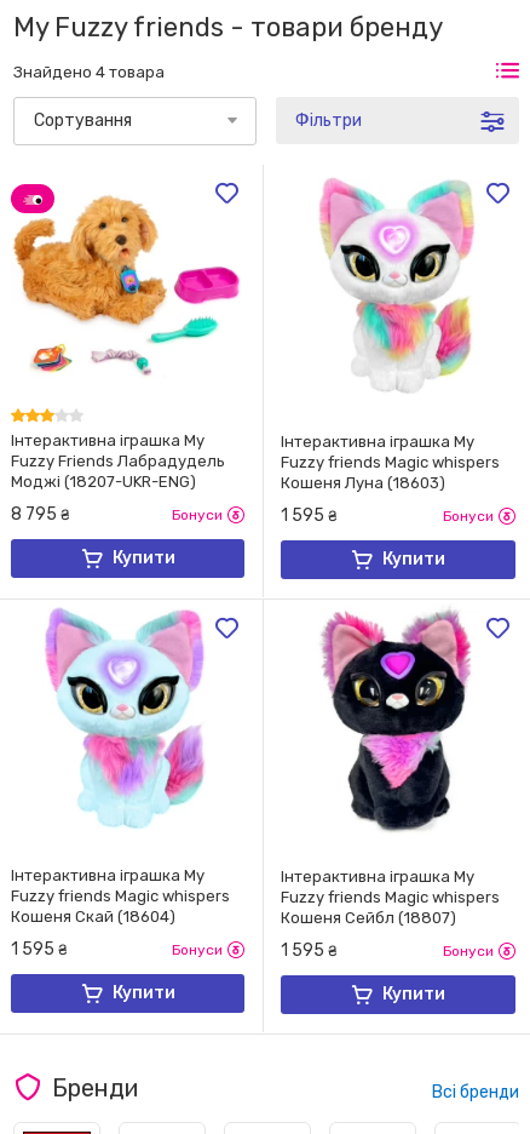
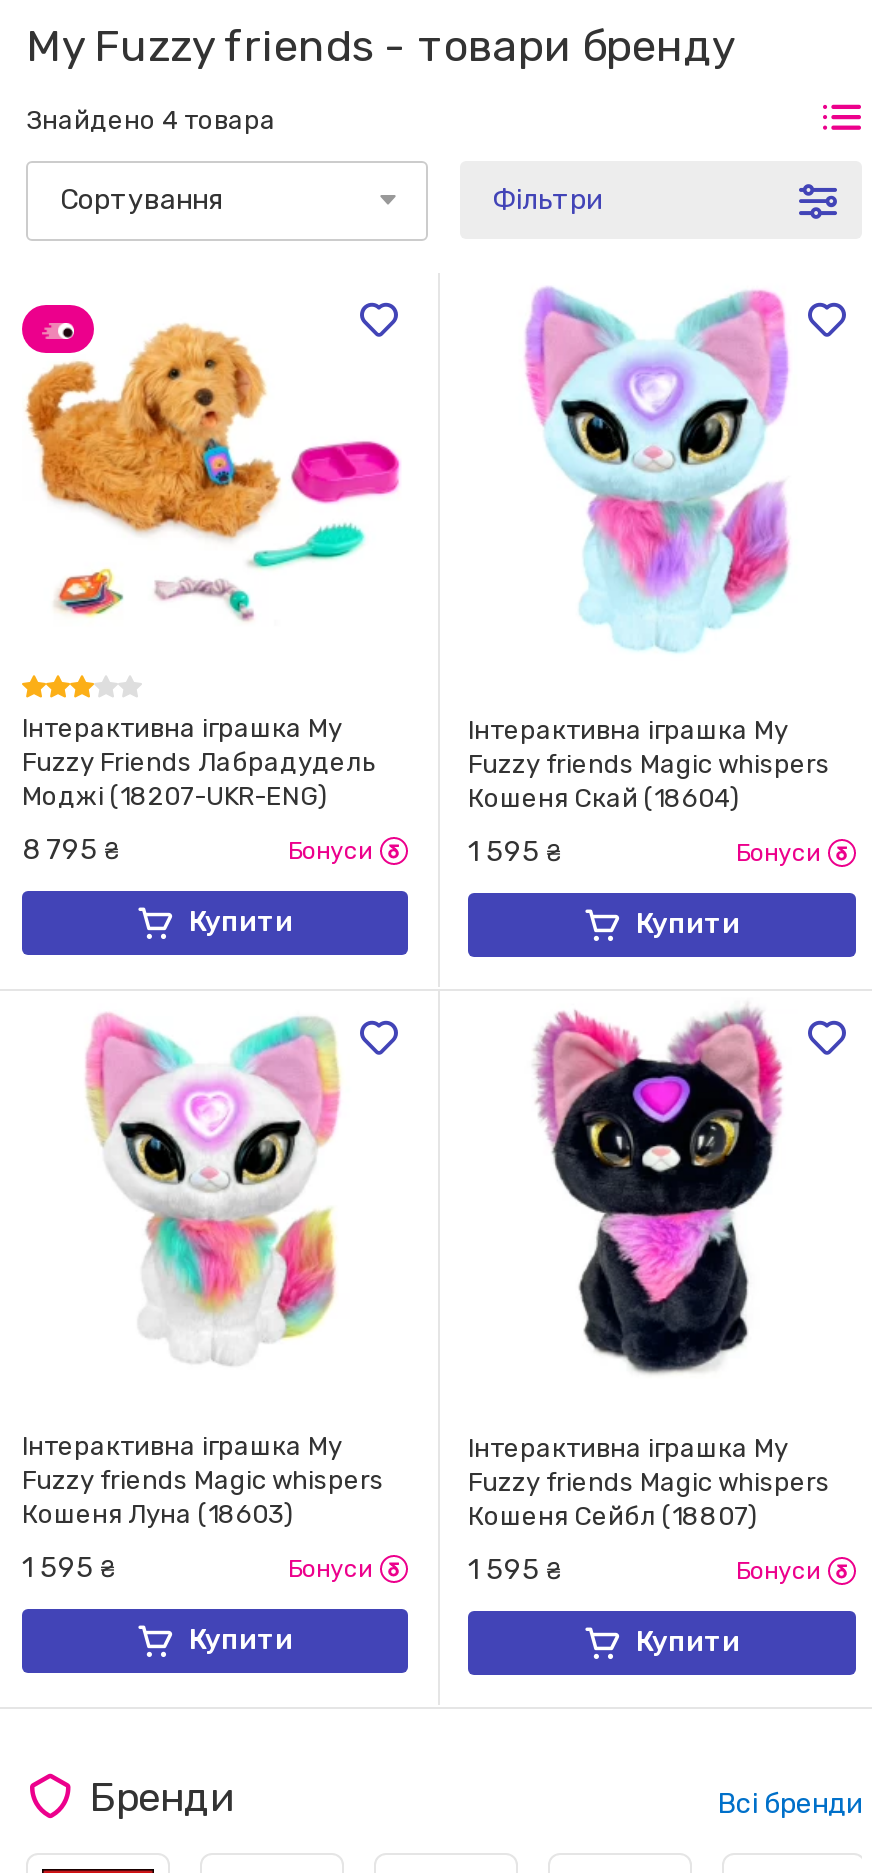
moved [316,174,474,389] -> [80,1007,342,1359]: [image]
[281,474,445,492] Кошеня Луна (18603) -> [468,784,740,814] Кошеня Скай (18604)
moved [45,608,204,824] -> [524,287,790,645]: [image]
[11,908,175,926] Кошеня Скай (18604) -> [22,1500,294,1530] Кошеня Луна (18603)

